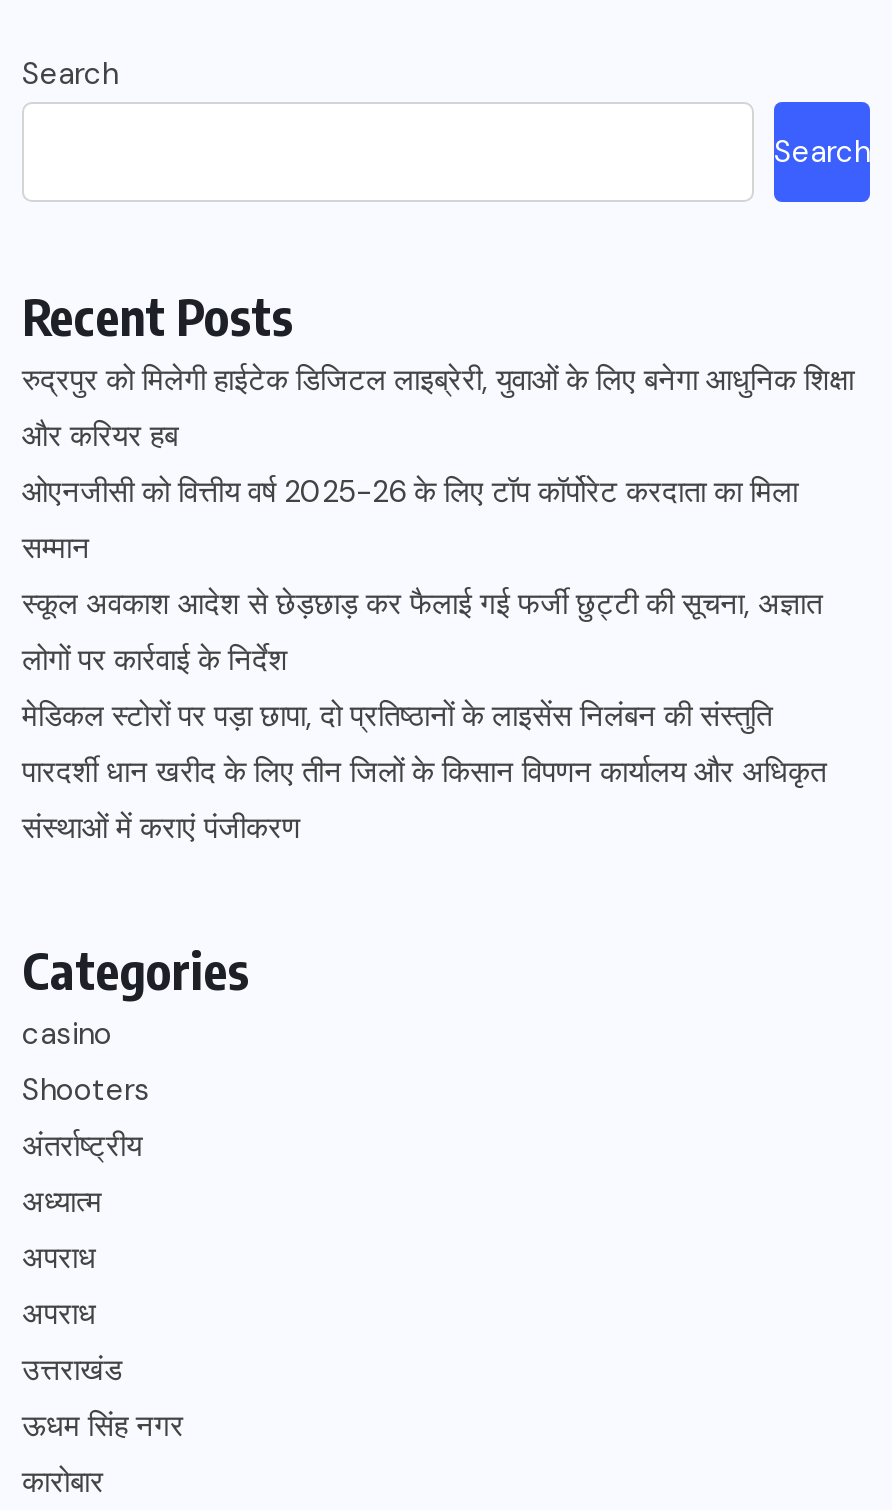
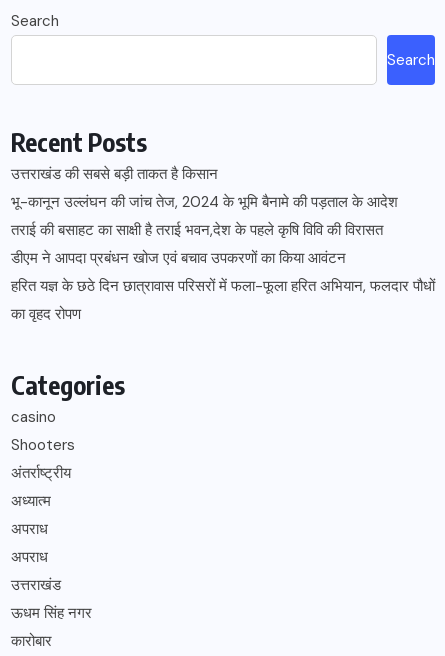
[22,359,854,847] रुद्रपुर को मिलेगी हाईटेक डिजिटल लाइब्रेरी, युवाओं के लिए बनेगा आधुनिक शिक्षा | और करियर हब | ओएनजीसी को वित्तीय वर्ष 2025-26 के लिए टॉप कॉर्पोरेट करदाता का मिला | सम्मान | स्कूल अवकाश आदेश से छेड़छाड़ कर फैलाई गई फर्जी छुट्टी की सूचना, अज्ञात | लोगों पर कार्रवाई के निर्देश | मेडिकल स्टोरों पर पड़ा छापा, दो प्रतिष्ठानों के लाइसेंस निलंबन की संस्तुति | पारदर्शी धान खरीद के लिए तीन जिलों के किसान विपणन कार्यालय और अधिकृत | संस्थाओं में कराएं पंजीकरण -> [11,164,435,324] उत्तराखंड की सबसे बड़ी ताकत है किसान | भू-कानून उल्लंघन की जांच तेज, 2024 के भूमि बैनामे की पड़ताल के आदेश | तराई की बसाहट का साक्षी है तराई भवन,देश के पहले कृषि विवि की विरासत | डीएम ने आपदा प्रबंधन खोज एवं बचाव उपकरणों का किया आवंटन | हरित यज्ञ के छठे दिन छात्रावास परिसरों में फला-फूला हरित अभियान, फलदार पौधों | का वृहद रोपण

